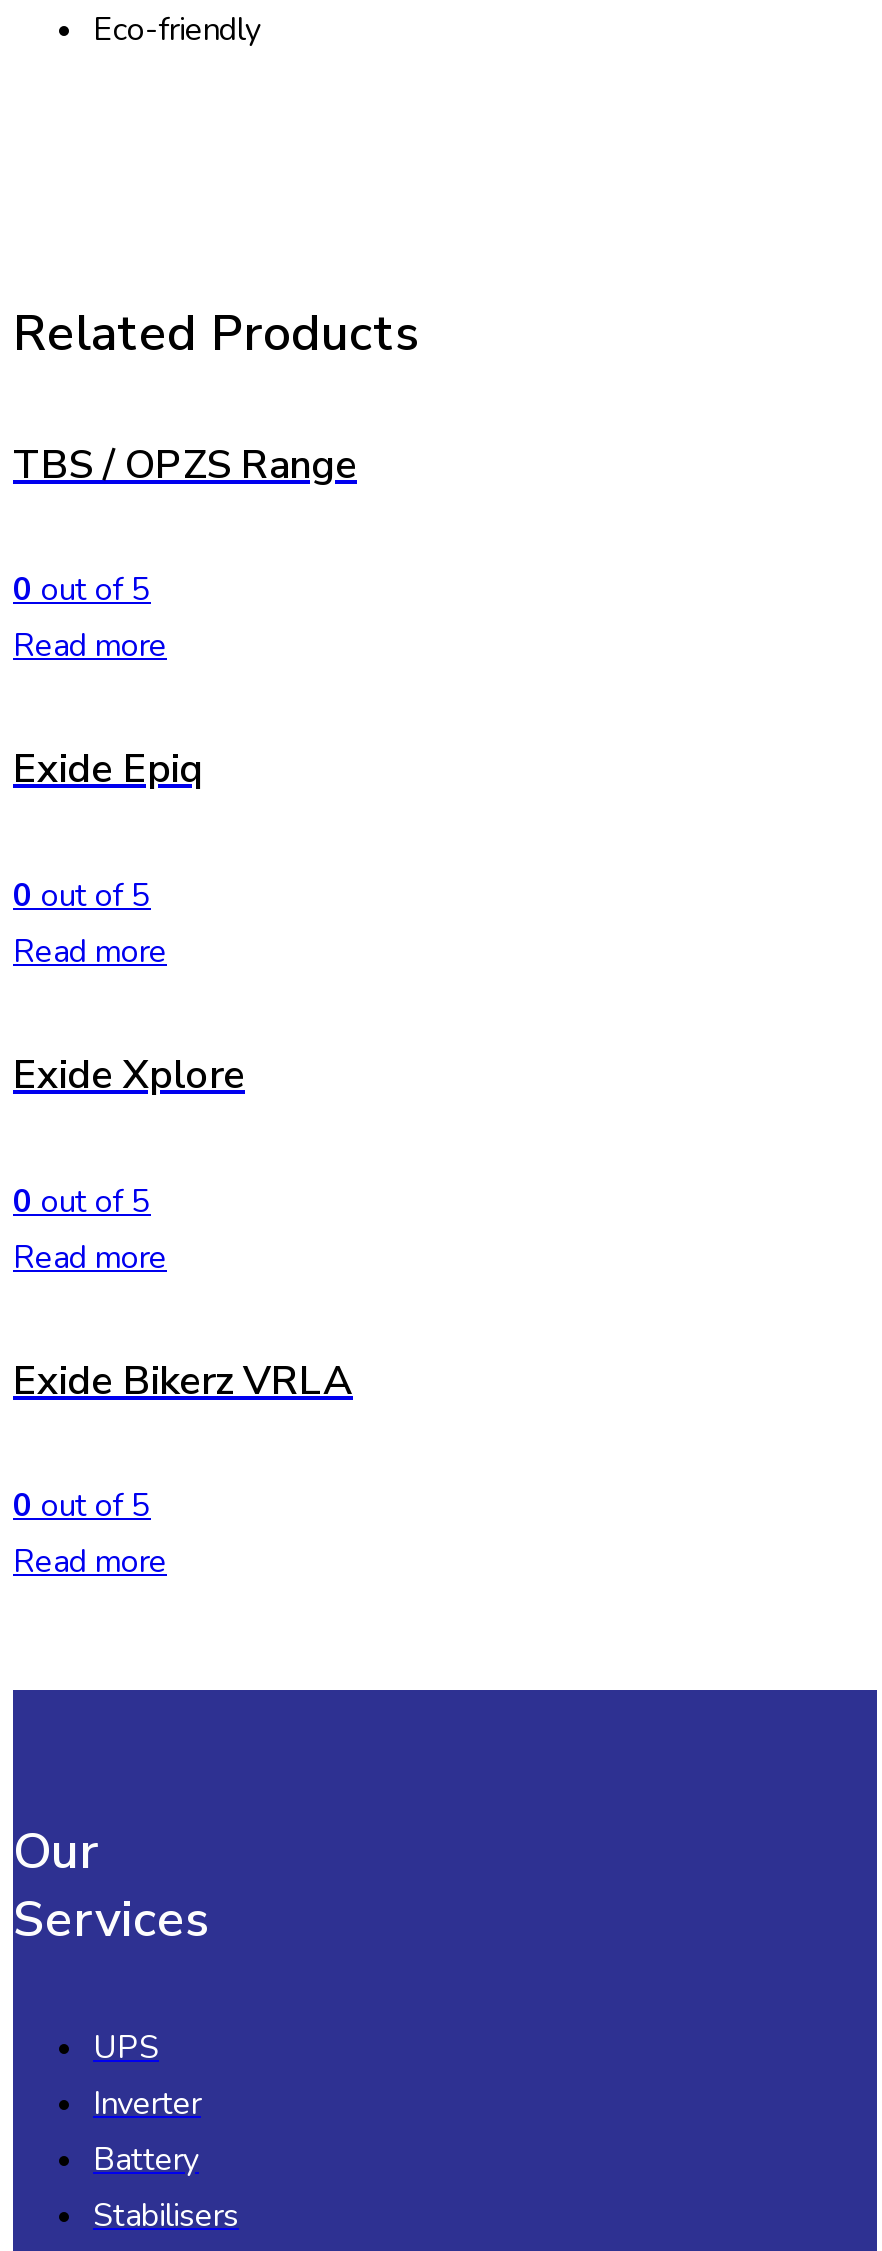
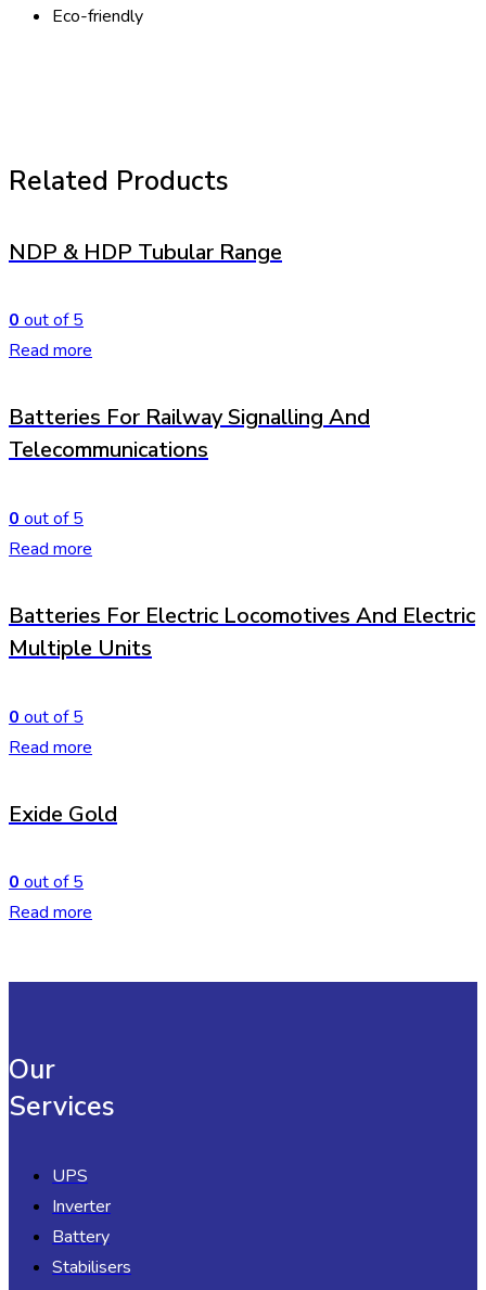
[13,437,357,491] TBS / OPZS Range -> [9,237,282,266] NDP & HDP Tubular Range
[13,743,203,797] Exide Epiq -> [9,403,370,465] Batteries For Railway Signalling And | Telecommunications
[13,1048,245,1102] Exide Xplore -> [9,601,475,663] Batteries For Electric Locomotives And Electric | Multiple Units
[13,1354,353,1408] Exide Bikerz VRLA -> [9,800,117,829] Exide Gold

